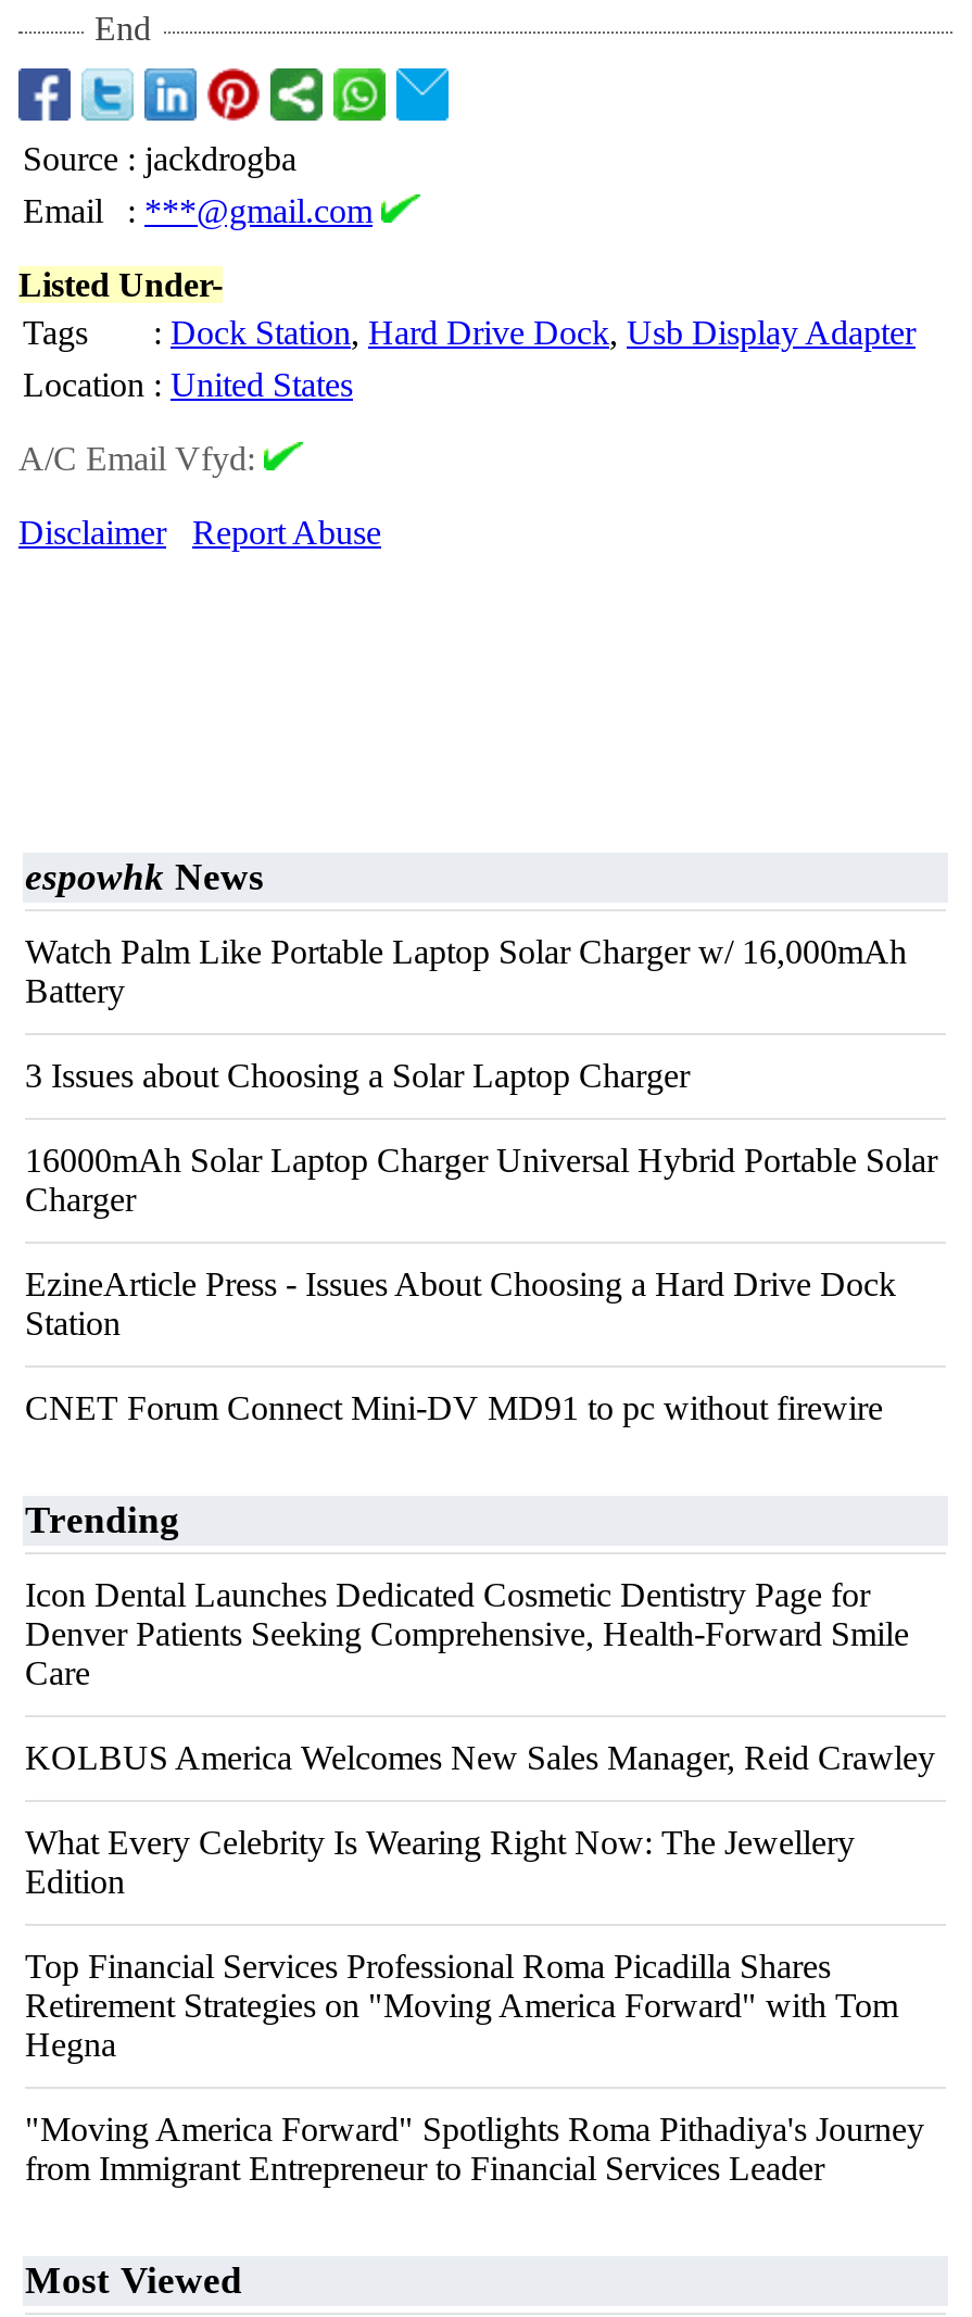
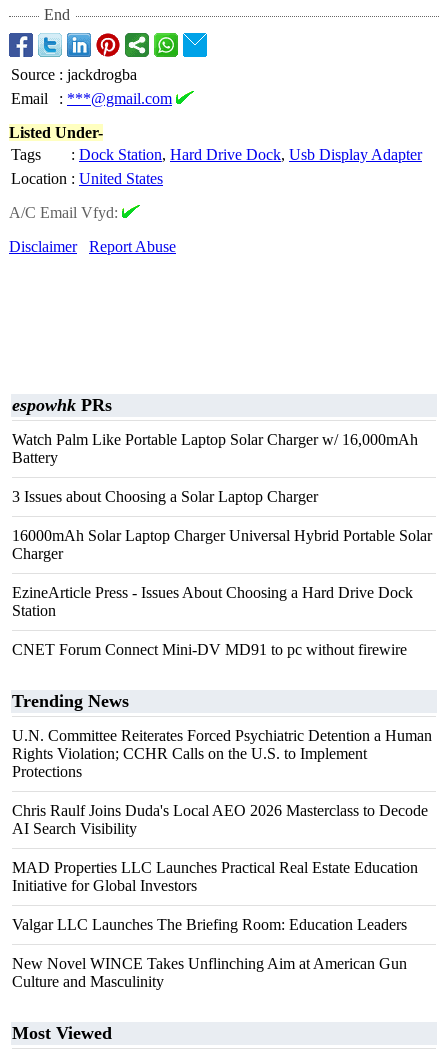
[25,855,264,898] espowhk News -> [12,395,112,415] espowhk PRs
[25,1498,179,1541] Trending -> [12,691,129,711] Trending News
[25,1576,909,1691] Icon Dental Launches Dedicated Cosmetic Dentistry Page for | Denver Patients Seeking Comprehensive, Health-Forward Smile | Care -> [12,727,432,780] U.N. Committee Reiterates Forced Psychiatric Detention a Human | Rights Violation; CCHR Calls on the U.S. to Implement | Protections
[25,1739,935,1776] KOLBUS America Welcomes New Sales Manager, Reid Crawley -> [12,802,428,837] Chris Raulf Joins Duda's Local AEO 2026 Masterclass to Decode | AI Search Visibility
[25,1824,855,1900] What Every Celebrity Is Wearing Right Now: The Jewellery | Edition -> [12,859,418,894] MAD Properties LLC Launches Practical Real Estate Education | Initiative for Global Investors
[25,1948,898,2063] Top Financial Services Professional Roma Picadilla Shares | Retirement Strategies on "Moving America Forward" with Tom | Hegna -> [12,916,407,933] Valgar LLC Launches The Briefing Room: Education Leaders
[25,2111,924,2187] "Moving America Forward" Spotlights Roma Pithadiya's Journey | from Immigrant Entrepreneur to Financial Services Leader -> [12,955,407,990] New Novel WINCE Takes Unflinching Aim at American Gun | Culture and Masculinity

